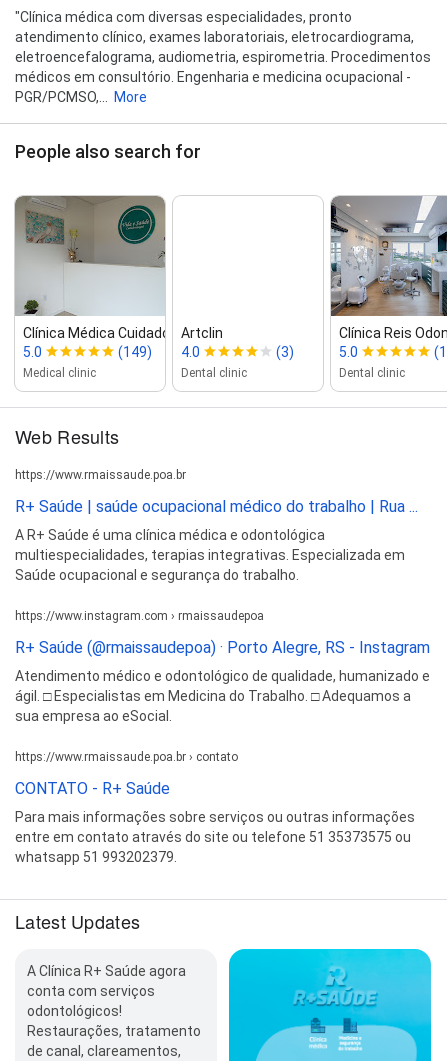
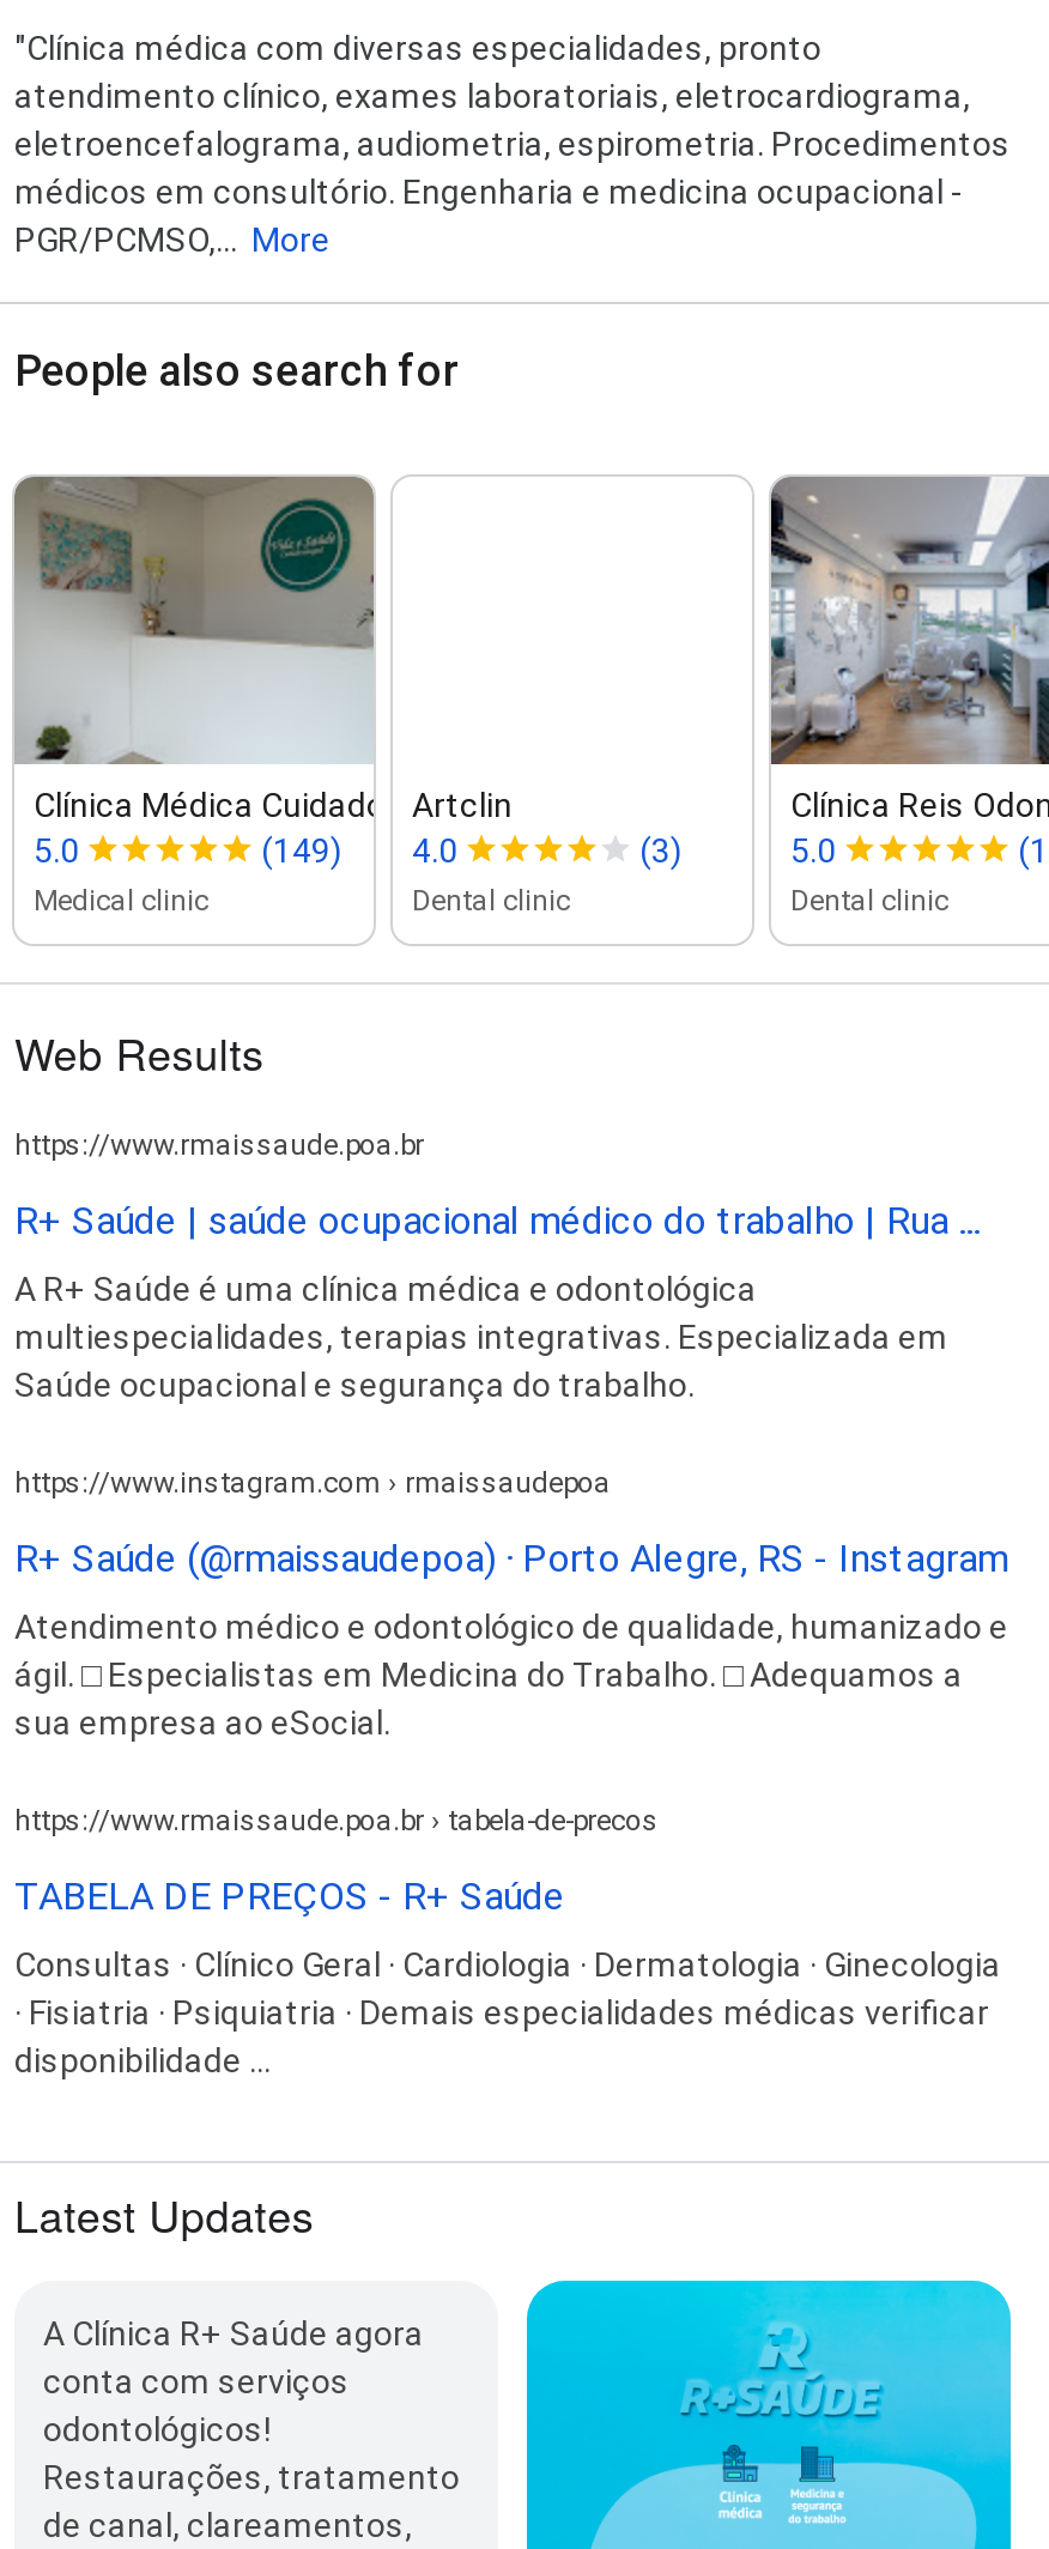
[15,750,238,764] https://www.rmaissaude.poa.br › contato -> [14,1803,659,1837] https://www.rmaissaude.poa.br › tabela-de-precos
[15,779,170,798] CONTATO - R+ Saúde -> [14,1873,565,1918] TABELA DE PREÇOS - R+ Saúde
[15,809,415,865] Para mais informações sobre serviços ou outras informações | entre em contato através do site ou telefone 51 35373575 ou | whatsapp 51 993202379. -> [14,1945,1001,2079] Consultas · Clínico Geral · Cardiologia · Dermatologia · Ginecologia | · Fisiatria · Psiquiatria · Demais especialidades médicas verificar | disponibilidade ...

